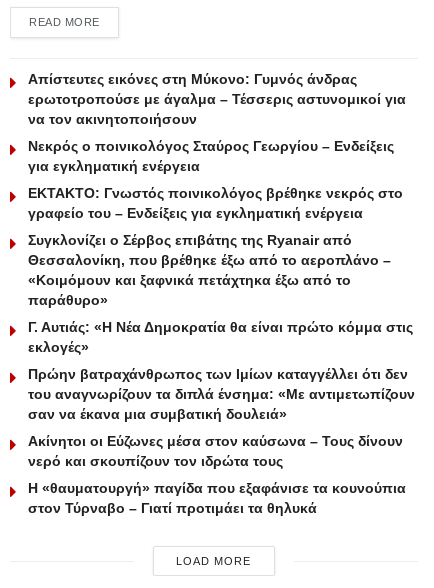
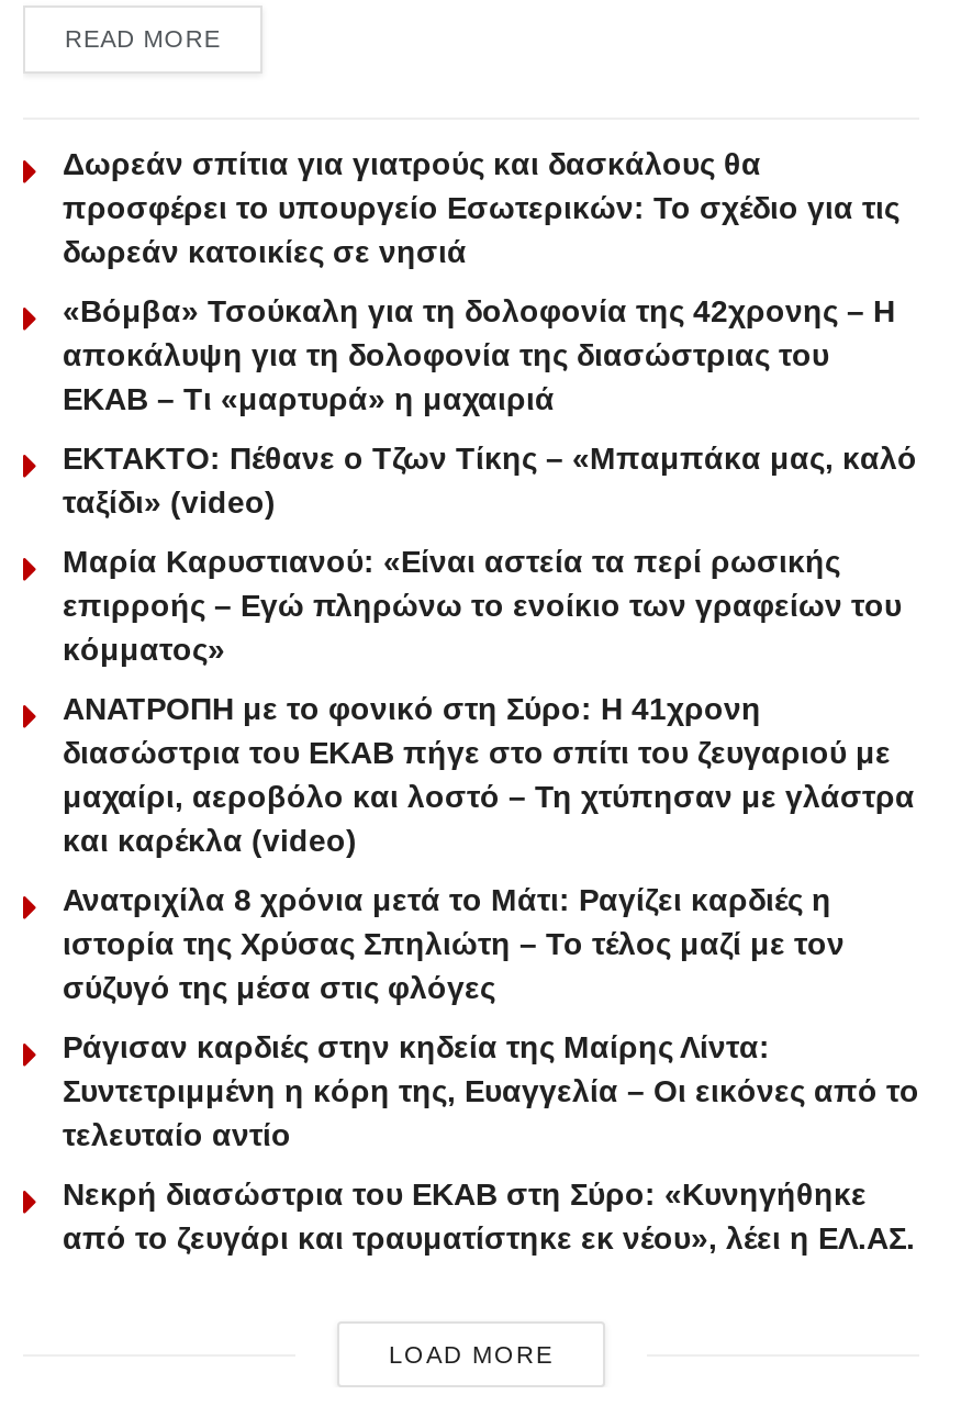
[28,71,406,127] Απίστευτες εικόνες στη Μύκονο: Γυμνός άνδρας | ερωτοτροπούσε με άγαλμα – Τέσσερις αστυνομικοί για | να τον ακινητοποιήσουν -> [63,147,899,270] Δωρεάν σπίτια για γιατρούς και δασκάλους θα | προσφέρει το υπουργείο Εσωτερικών: Το σχέδιο για τις | δωρεάν κατοικίες σε νησιά
[28,138,394,174] Νεκρός ο ποινικολόγος Σταύρος Γεωργίου – Ενδείξεις | για εγκληματική ενέργεια -> [63,294,895,417] «Βόμβα» Τσούκαλη για τη δολοφονία της 42χρονης – Η | αποκάλυψη για τη δολοφονία της διασώστριας του | ΕΚΑΒ – Τι «μαρτυρά» η μαχαιριά
[28,185,403,221] ΕΚΤΑΚΤΟ: Γνωστός ποινικολόγος βρέθηκε νεκρός στο | γραφείο του – Ενδείξεις για εγκληματική ενέργεια -> [63,441,917,520] ΕΚΤΑΚΤΟ: Πέθανε ο Τζων Τίκης – «Μπαμπάκα μας, καλό | ταξίδι» (video)
[28,232,391,308] Συγκλονίζει ο Σέρβος επιβάτης της Ryanair από | Θεσσαλονίκη, που βρέθηκε έξω από το αεροπλάνο – | «Κοιμόμουν και ξαφνικά πετάχτηκα έξω από το | παράθυρο» -> [63,545,902,668] Μαρία Καρυστιανού: «Είναι αστεία τα περί ρωσικής | επιρροής – Εγώ πληρώνω το ενοίκιο των γραφείων του | κόμματος»
[28,319,413,355] Γ. Αυτιάς: «Η Νέα Δημοκρατία θα είναι πρώτο κόμμα στις | εκλογές» -> [63,692,915,859] ΑΝΑΤΡΟΠΗ με το φονικό στη Σύρο: Η 41χρονη | διασώστρια του ΕΚΑΒ πήγε στο σπίτι του ζευγαριού με | μαχαίρι, αεροβόλο και λοστό – Τη χτύπησαν με γλάστρα | και καρέκλα (video)
[28,366,415,422] Πρώην βατραχάνθρωπος των Ιμίων καταγγέλλει ότι δεν | του αναγνωρίζουν τα διπλά ένσημα: «Με αντιμετωπίζουν | σαν να έκανα μια συμβατική δουλειά» -> [63,883,845,1006] Ανατριχίλα 8 χρόνια μετά το Μάτι: Ραγίζει καρδιές η | ιστορία της Χρύσας Σπηλιώτη – Το τέλος μαζί με τον | σύζυγό της μέσα στις φλόγες
[28,433,403,469] Ακίνητοι οι Εύζωνες μέσα στον καύσωνα – Τους δίνουν | νερό και σκουπίζουν τον ιδρώτα τους -> [63,1030,919,1153] Ράγισαν καρδιές στην κηδεία της Μαίρης Λίντα: | Συντετριμμένη η κόρη της, Ευαγγελία – Οι εικόνες από το | τελευταίο αντίο
[28,480,406,516] Η «θαυματουργή» παγίδα που εξαφάνισε τα κουνούπια | στον Τύρναβο – Γιατί προτιμάει τα θηλυκά -> [63,1177,915,1256] Νεκρή διασώστρια του ΕΚΑΒ στη Σύρο: «Κυνηγήθηκε | από το ζευγάρι και τραυματίστηκε εκ νέου», λέει η ΕΛ.ΑΣ.

